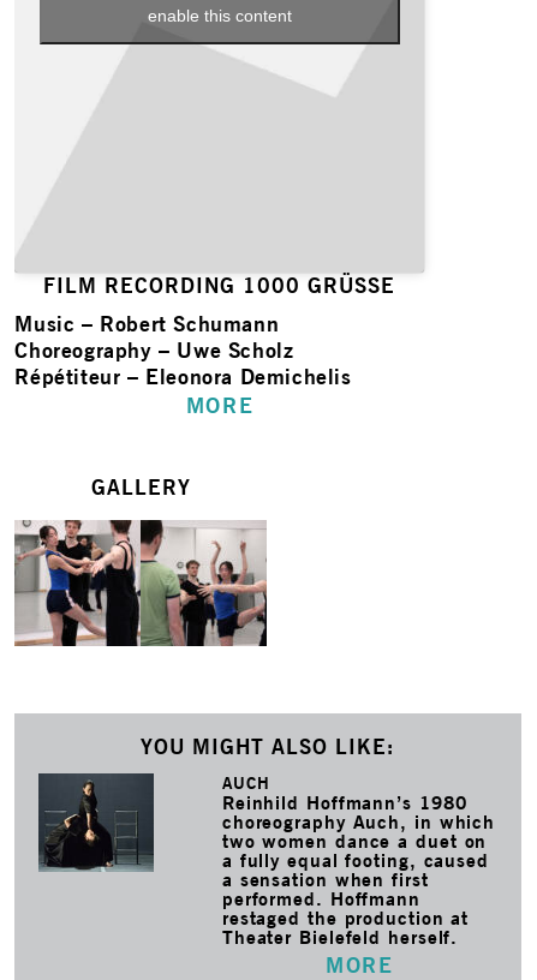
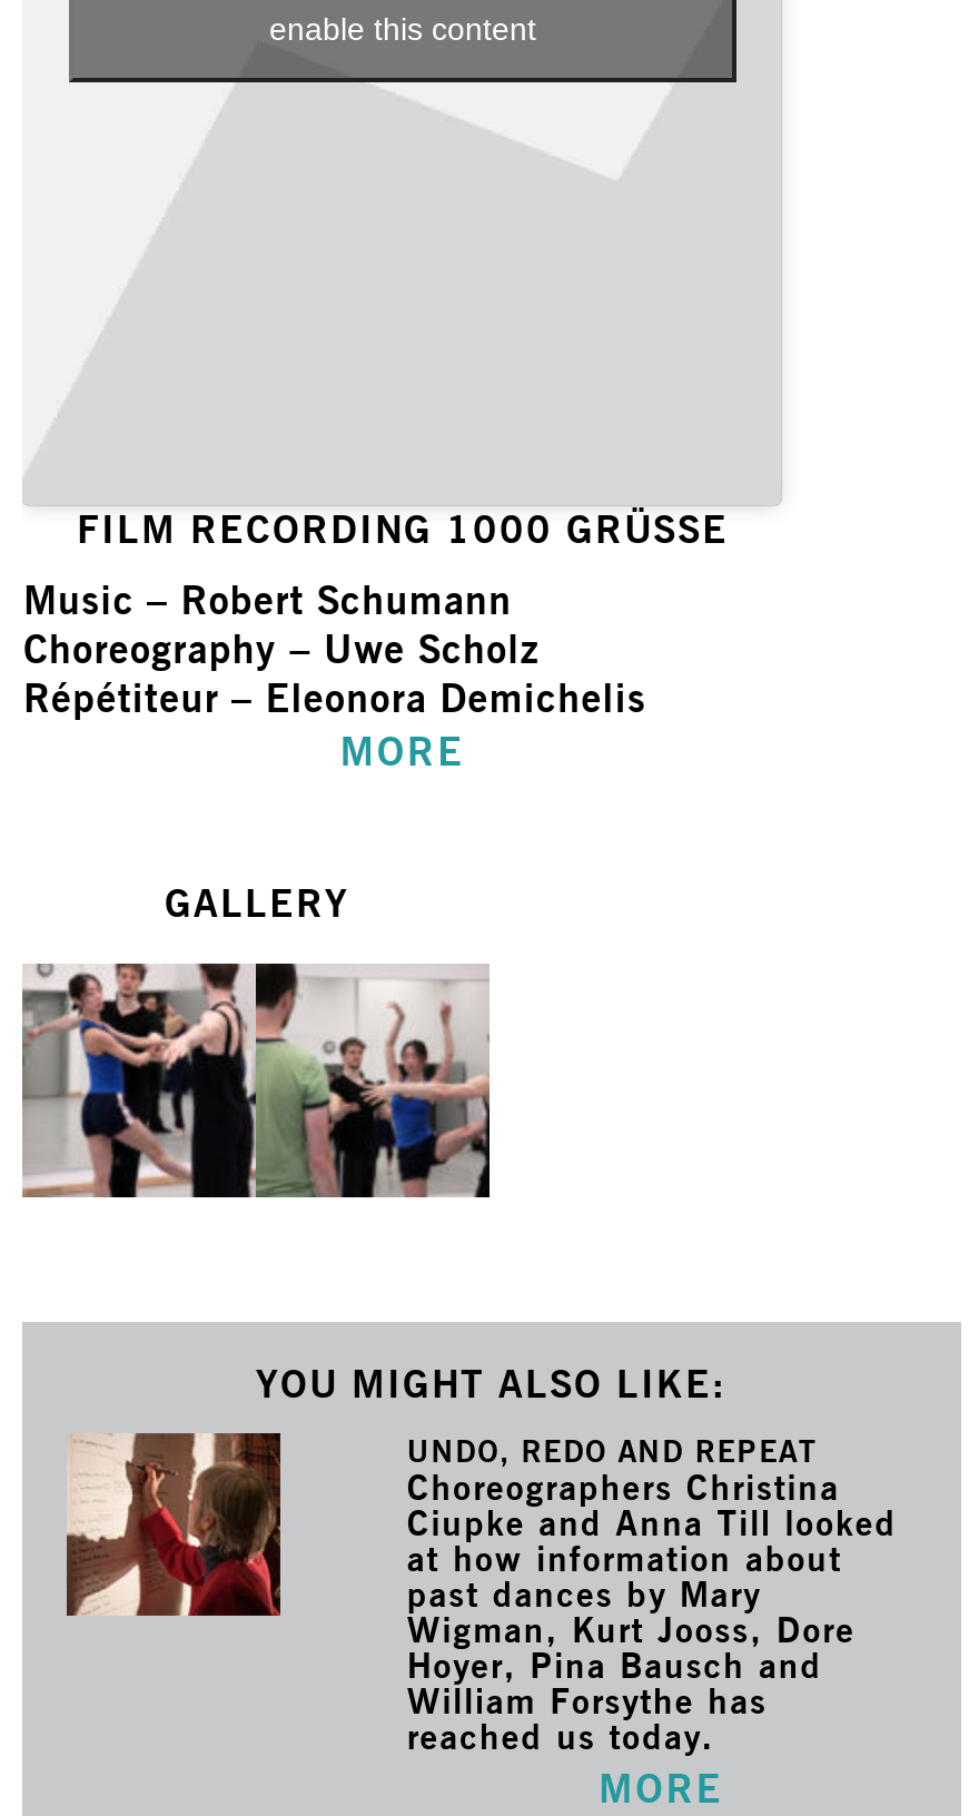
[37,772,154,872] [image] -> [67,1433,280,1618] [image]
[222,774,495,949] AUCH | Reinhild Hoffmann’s 1980 | choreography Auch, in which | two women dance a duet on | a fully equal footing, caused | a sensation when first | performed. Hoffmann | restaged the production at | Theater Bielefeld herself. -> [407,1434,897,1759] UNDO, REDO AND REPEAT | Choreographers Christina | Ciupke and Anna Till looked | at how information about | past dances by Mary | Wigman, Kurt Jooss, Dore | Hoyer, Pina Bausch and | William Forsythe has | reached us today.

